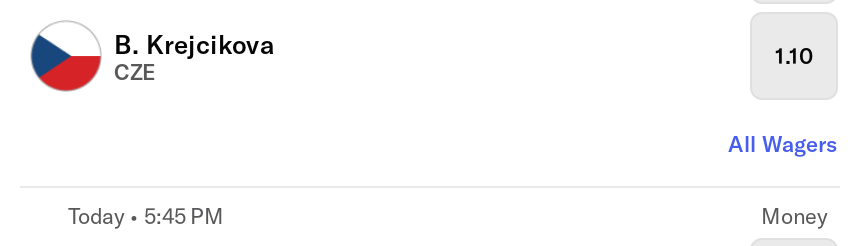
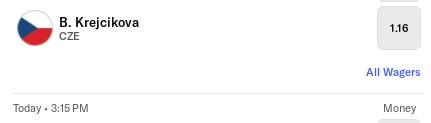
[775,41,813,69] 1.10 -> [390,20,408,34] 1.16
[68,202,224,230] Today • 5:45 PM -> [13,101,89,115] Today • 3:15 PM

